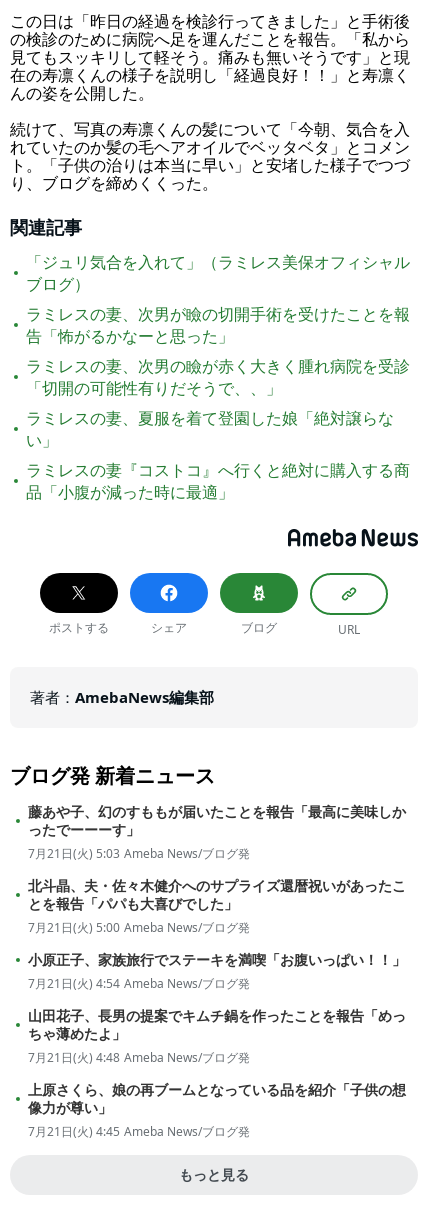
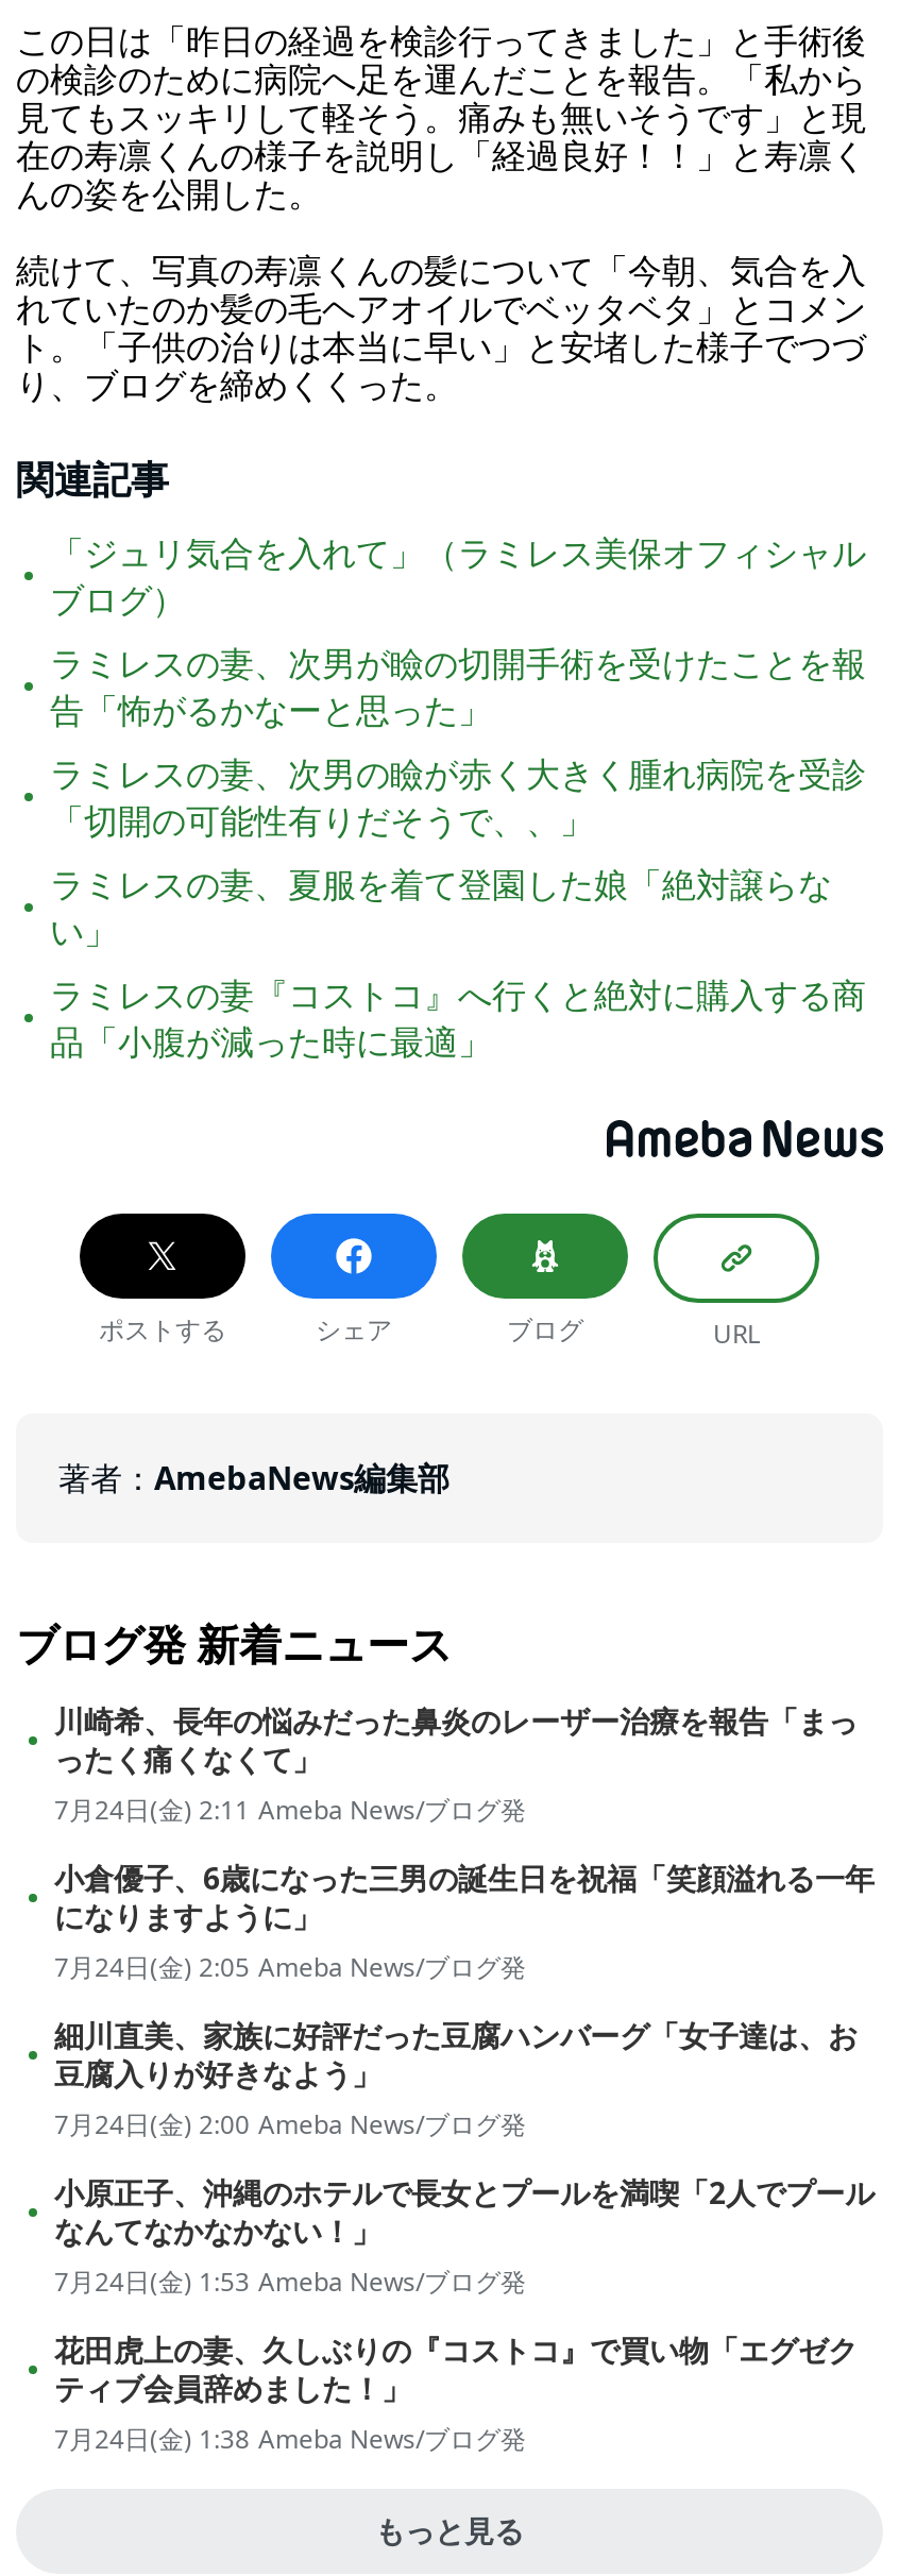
[28,802,406,862] 藤あや子、幻のすももが届いたことを報告「最高に美味しか | ったでーーーす」 | 7月21日(火) 5:03 Ameba News/ブログ発 -> [54,1701,858,1828] 川崎希、長年の悩みだった鼻炎のレーザー治療を報告「まっ | ったく痛くなくて」 | 7月24日(金) 2:11 Ameba News/ブログ発
[28,876,406,936] 北斗晶、夫・佐々木健介へのサプライズ還暦祝いがあったこ | とを報告「パパも大喜びでした」 | 7月21日(火) 5:00 Ameba News/ブログ発 -> [54,1858,875,1985] 小倉優子、6歳になった三男の誕生日を祝福「笑顔溢れる一年 | になりますように」 | 7月24日(金) 2:05 Ameba News/ブログ発
[28,950,406,992] 小原正子、家族旅行でステーキを満喫「お腹いっぱい！！」 | 7月21日(火) 4:54 Ameba News/ブログ発 -> [54,2015,858,2143] 細川直美、家族に好評だった豆腐ハンバーグ「女子達は、お | 豆腐入りが好きなよう」 | 7月24日(金) 2:00 Ameba News/ブログ発
[28,1006,406,1066] 山田花子、長男の提案でキムチ鍋を作ったことを報告「めっ | ちゃ薄めたよ」 | 7月21日(火) 4:48 Ameba News/ブログ発 -> [54,2172,875,2300] 小原正子、沖縄のホテルで長女とプールを満喫「2人でプール | なんてなかなかない！」 | 7月24日(金) 1:53 Ameba News/ブログ発
[28,1080,406,1140] 上原さくら、娘の再ブームとなっている品を紹介「子供の想 | 像力が尊い」 | 7月21日(火) 4:45 Ameba News/ブログ発 -> [54,2330,858,2457] 花田虎上の妻、久しぶりの『コストコ』で買い物「エグゼク | ティブ会員辞めました！」 | 7月24日(金) 1:38 Ameba News/ブログ発

